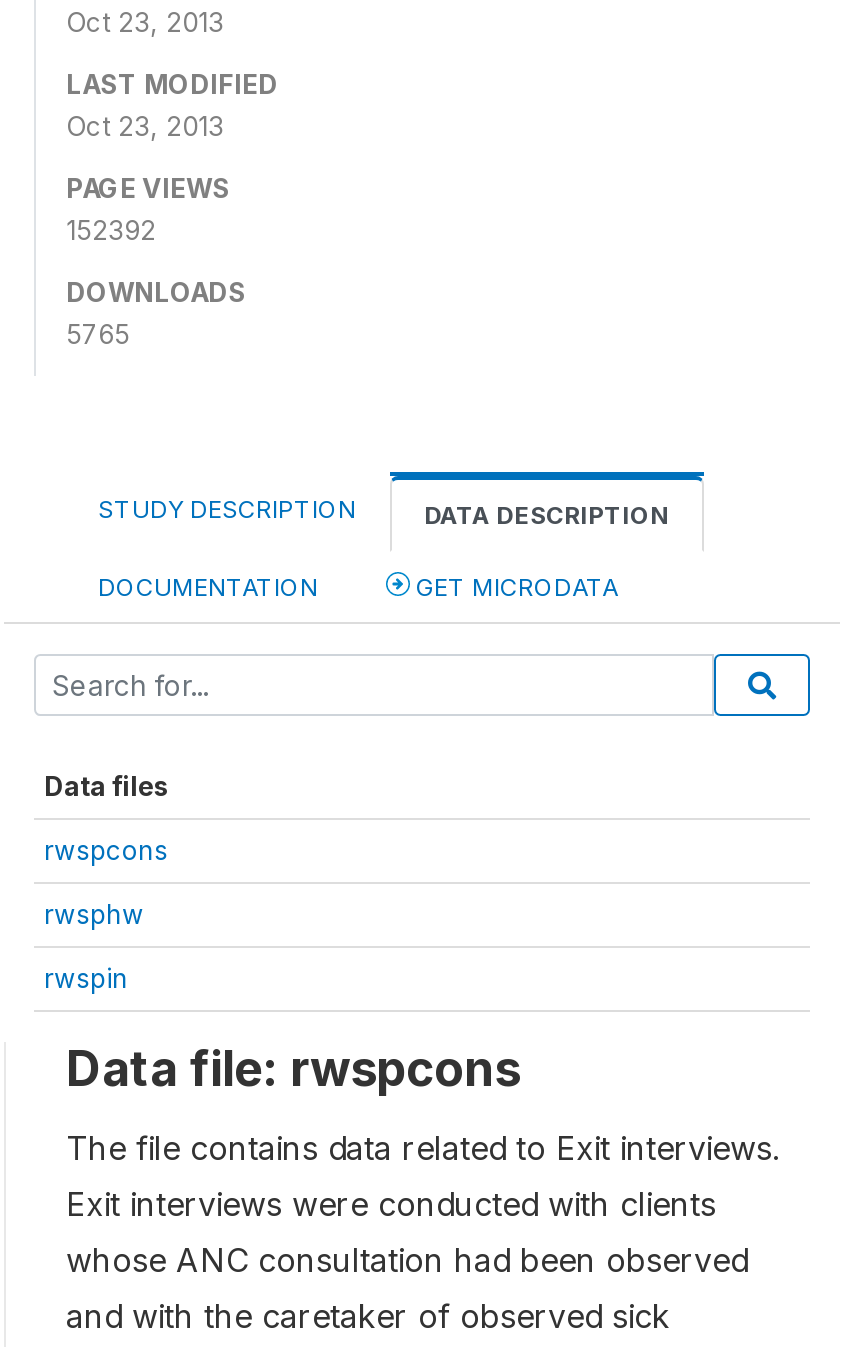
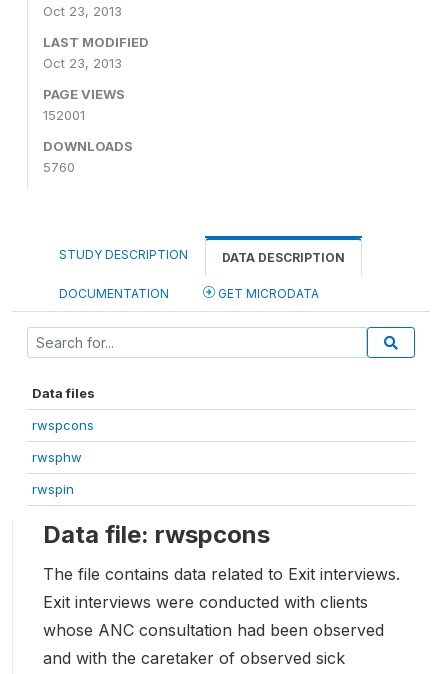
[66,214,156,246] 152392 -> [43,107,85,123] 152001
[66,318,130,350] 5765 -> [43,159,75,175] 5760

